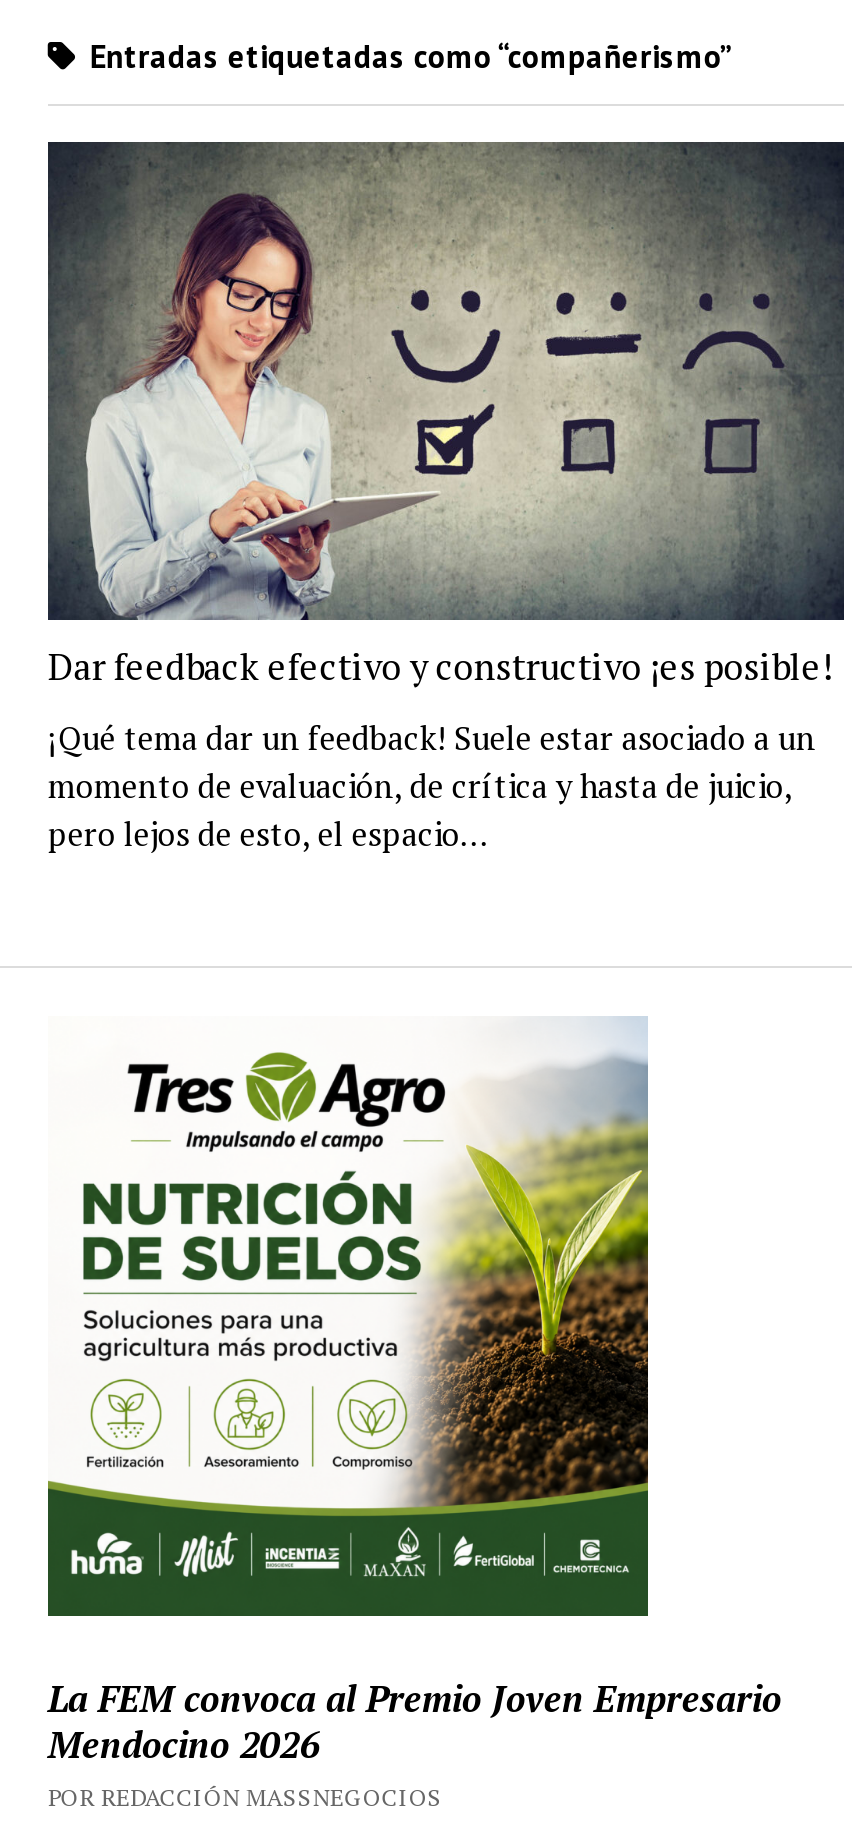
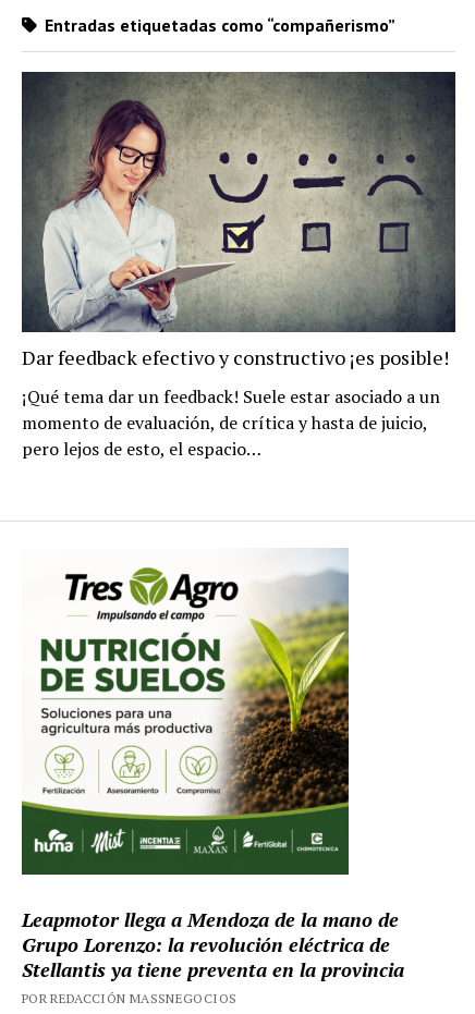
[48,1674,782,1768] La FEM convoca al Premio Joven Empresario | Mendocino 2026 -> [22,906,404,982] Leapmotor llega a Mendoza de la mano de | Grupo Lorenzo: la revolución eléctrica de | Stellantis ya tiene preventa en la provincia

